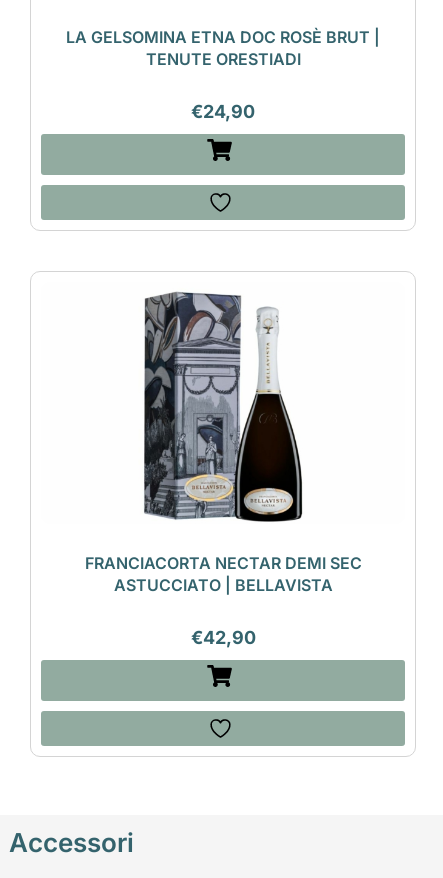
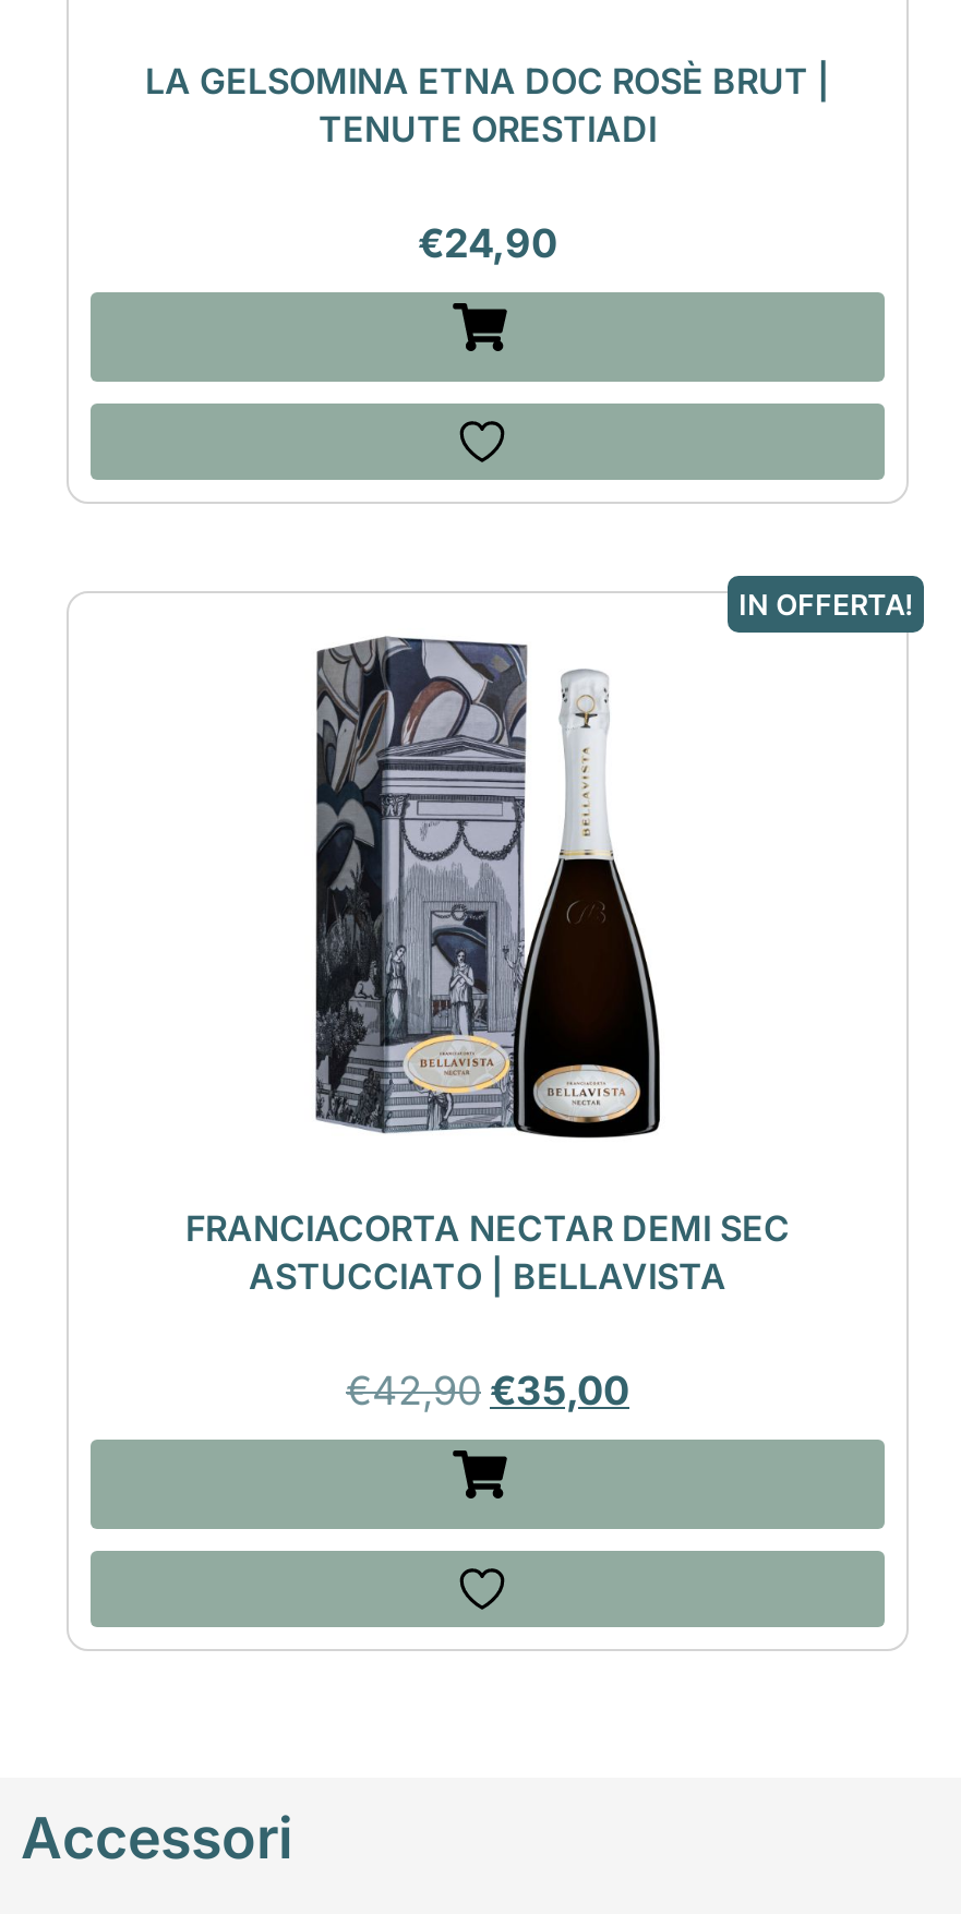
none -> [739,586,913,621] IN OFFERTA!
[190,627,255,648] €42,90 -> [346,1367,629,1413] €42,90 €35,00

